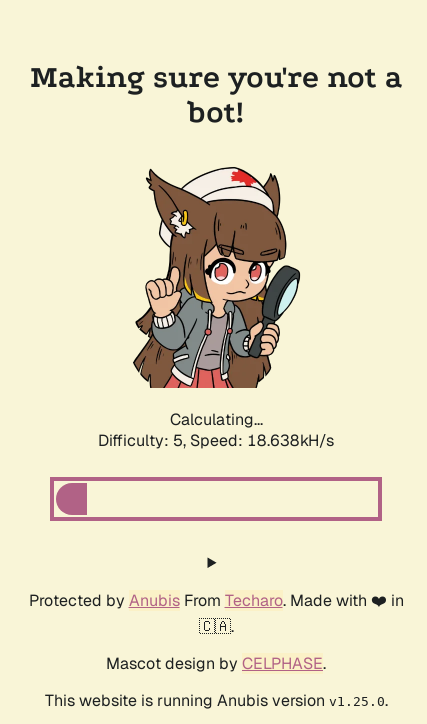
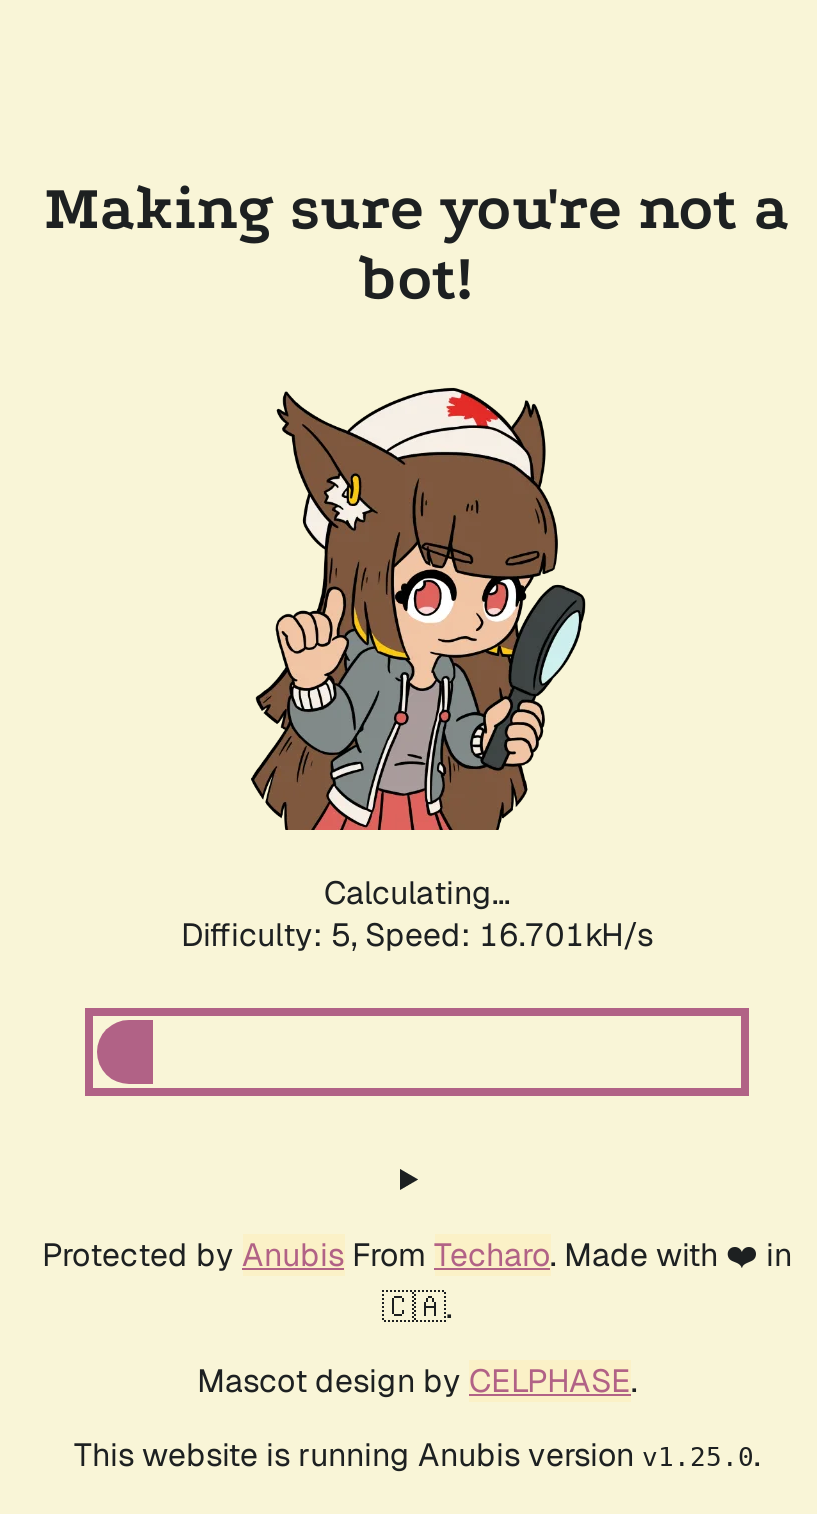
[98,430,334,451] Difficulty: 5, Speed: 18.638kH/s -> [181,914,653,956] Difficulty: 5, Speed: 16.701kH/s

